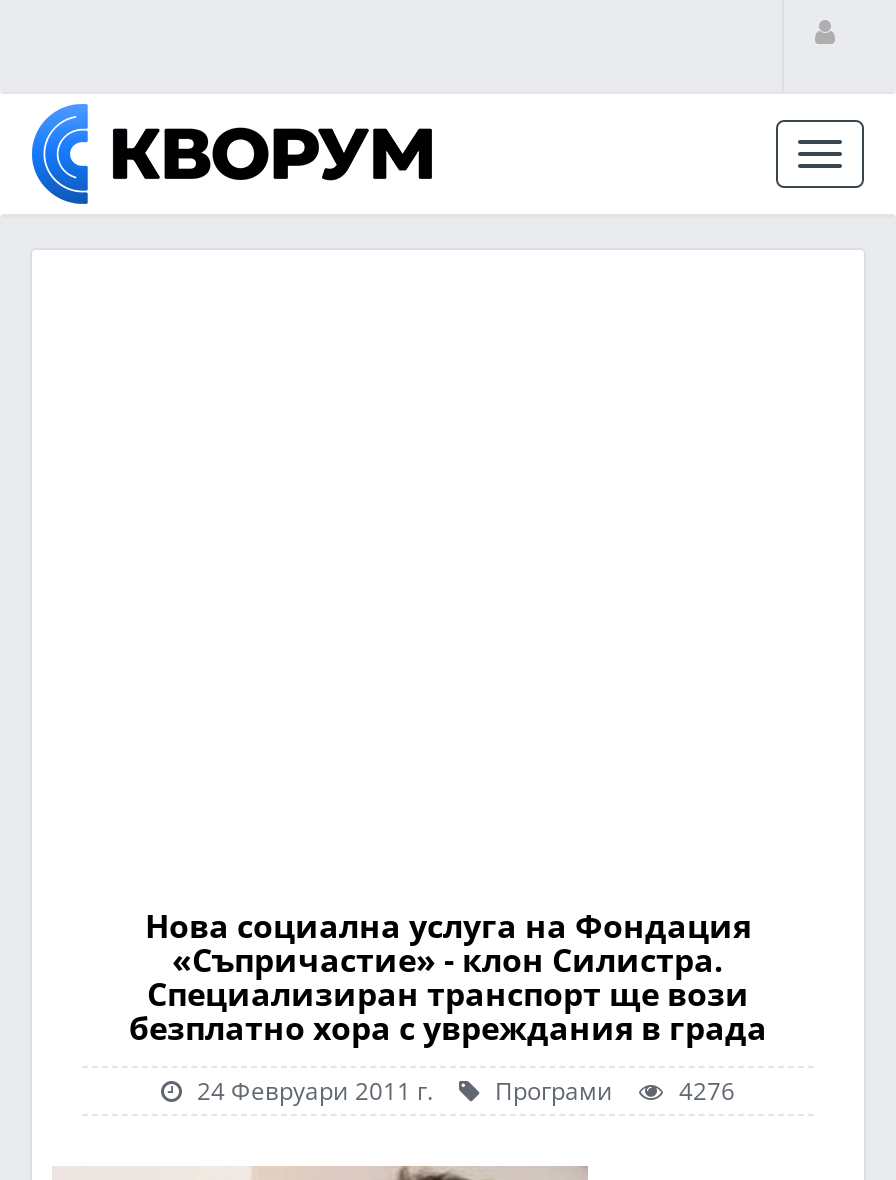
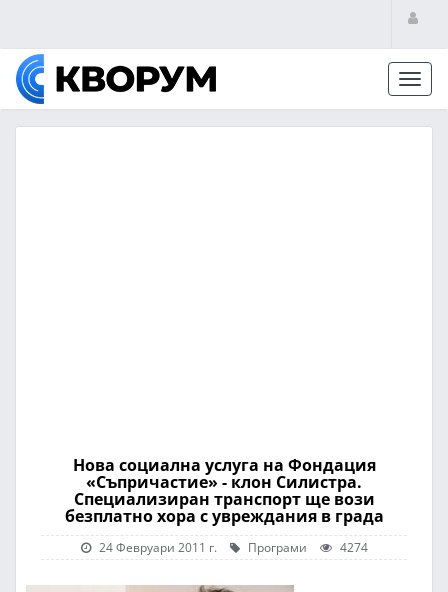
[197,1074,735,1106] 24 Февруари 2011 г. Програми 4276 -> [98,539,367,555] 24 Февруари 2011 г. Програми 4274

